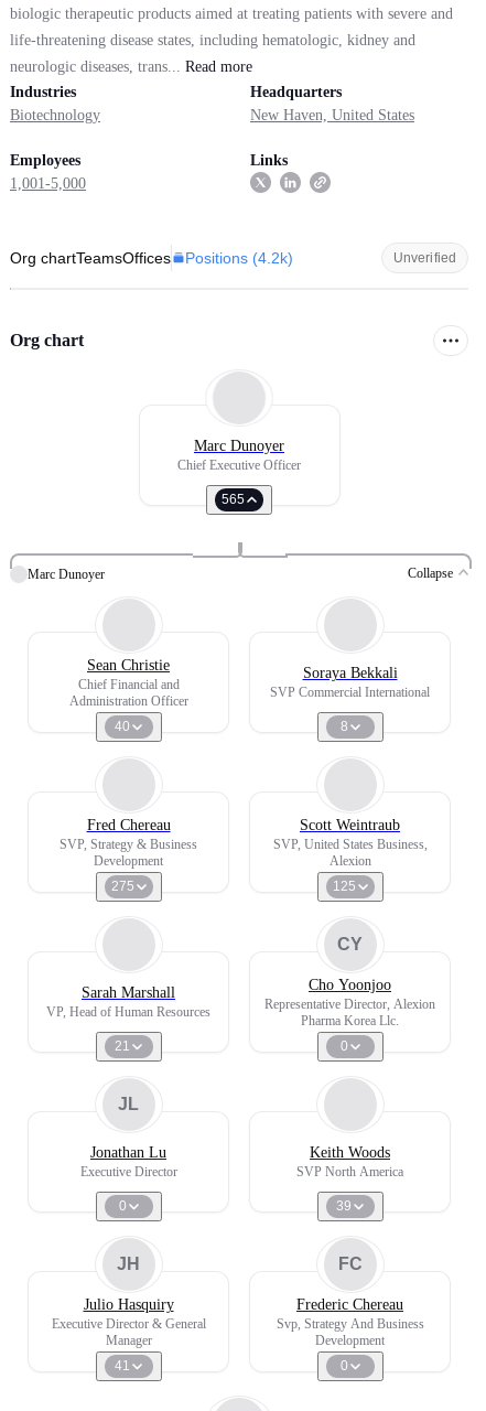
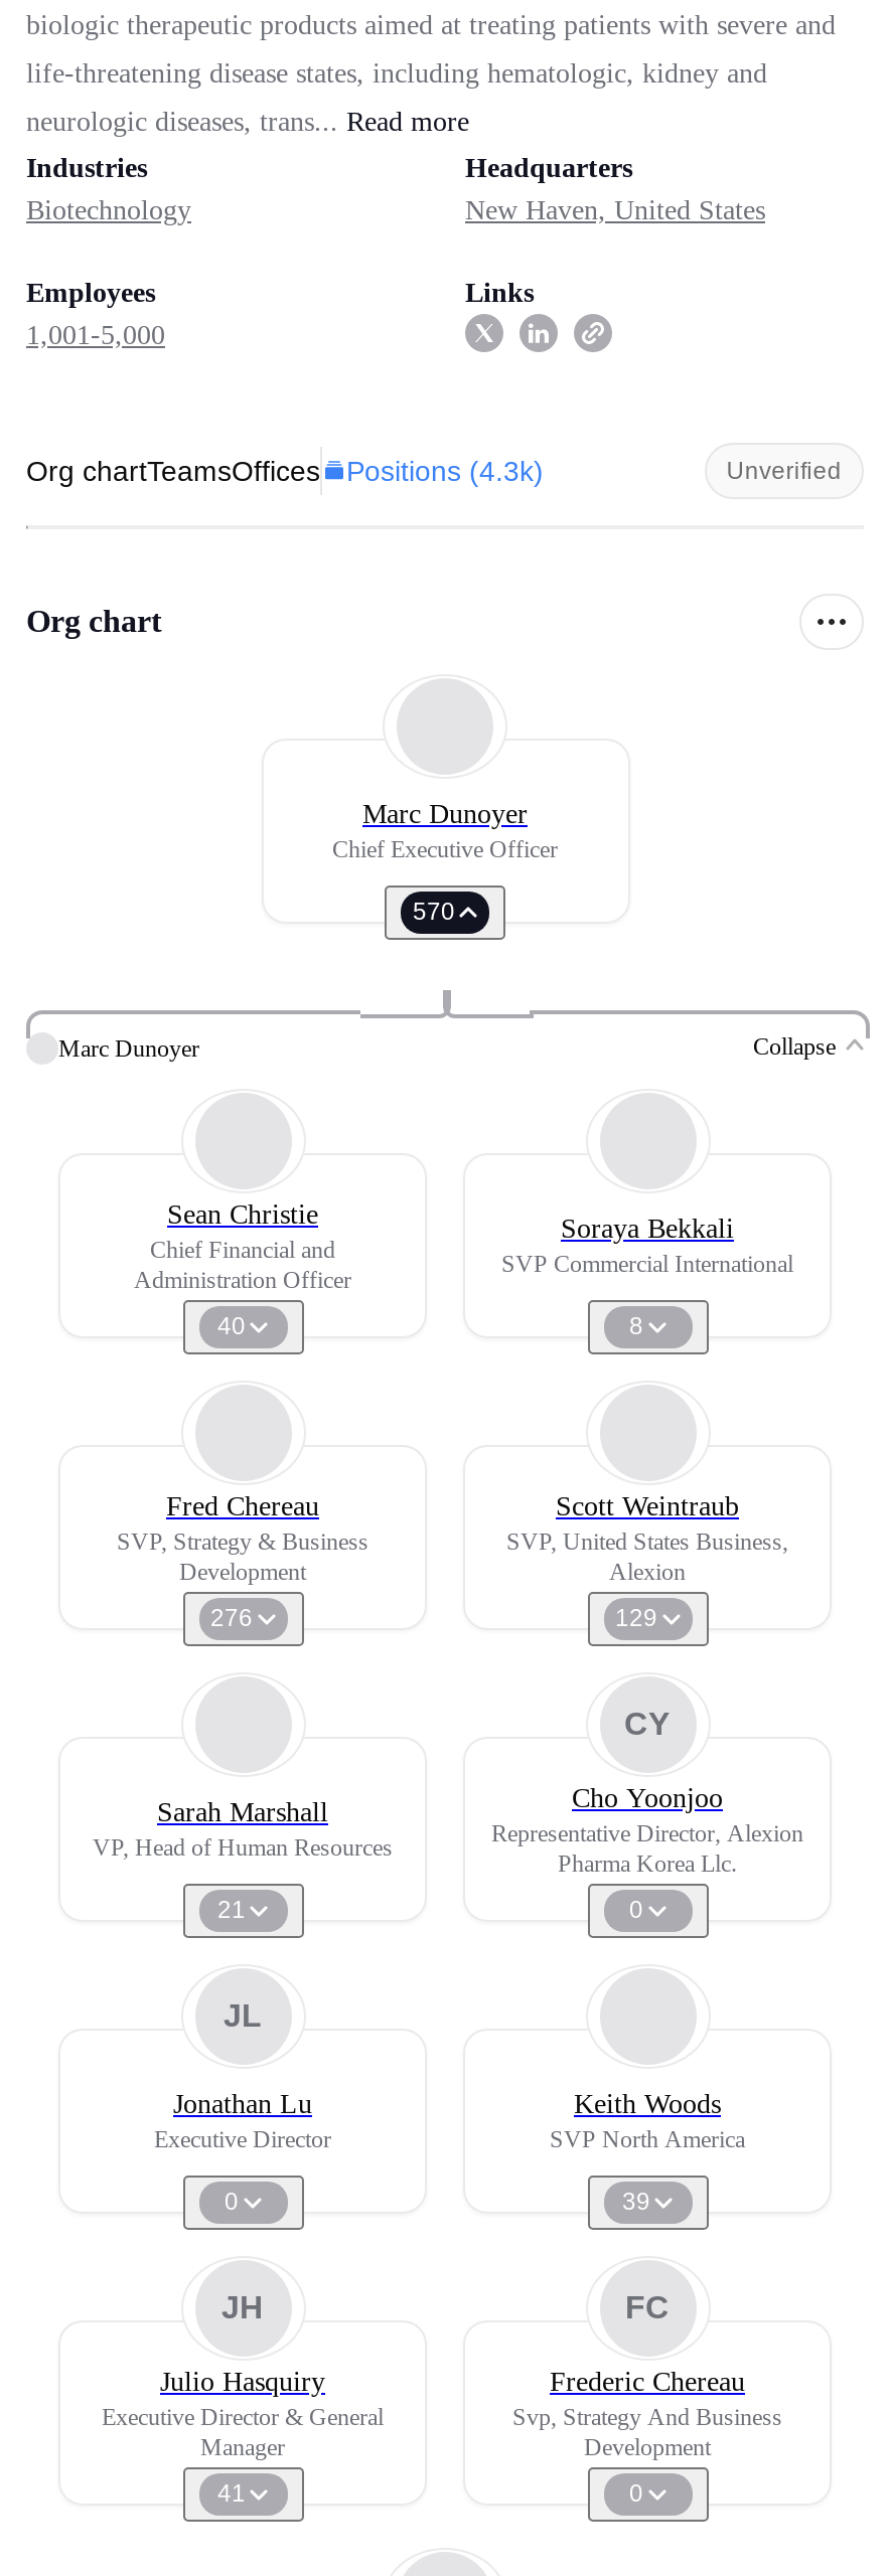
[10,249,293,267] Org chartTeamsOffices Positions (4.2k) -> [26,455,544,487] Org chartTeamsOffices Positions (4.3k)
[222,492,245,507] 565 -> [413,898,455,926] 570
[111,879,134,894] 275 -> [210,1604,253,1632] 276
[332,879,355,894] 125 -> [615,1604,657,1632] 129

